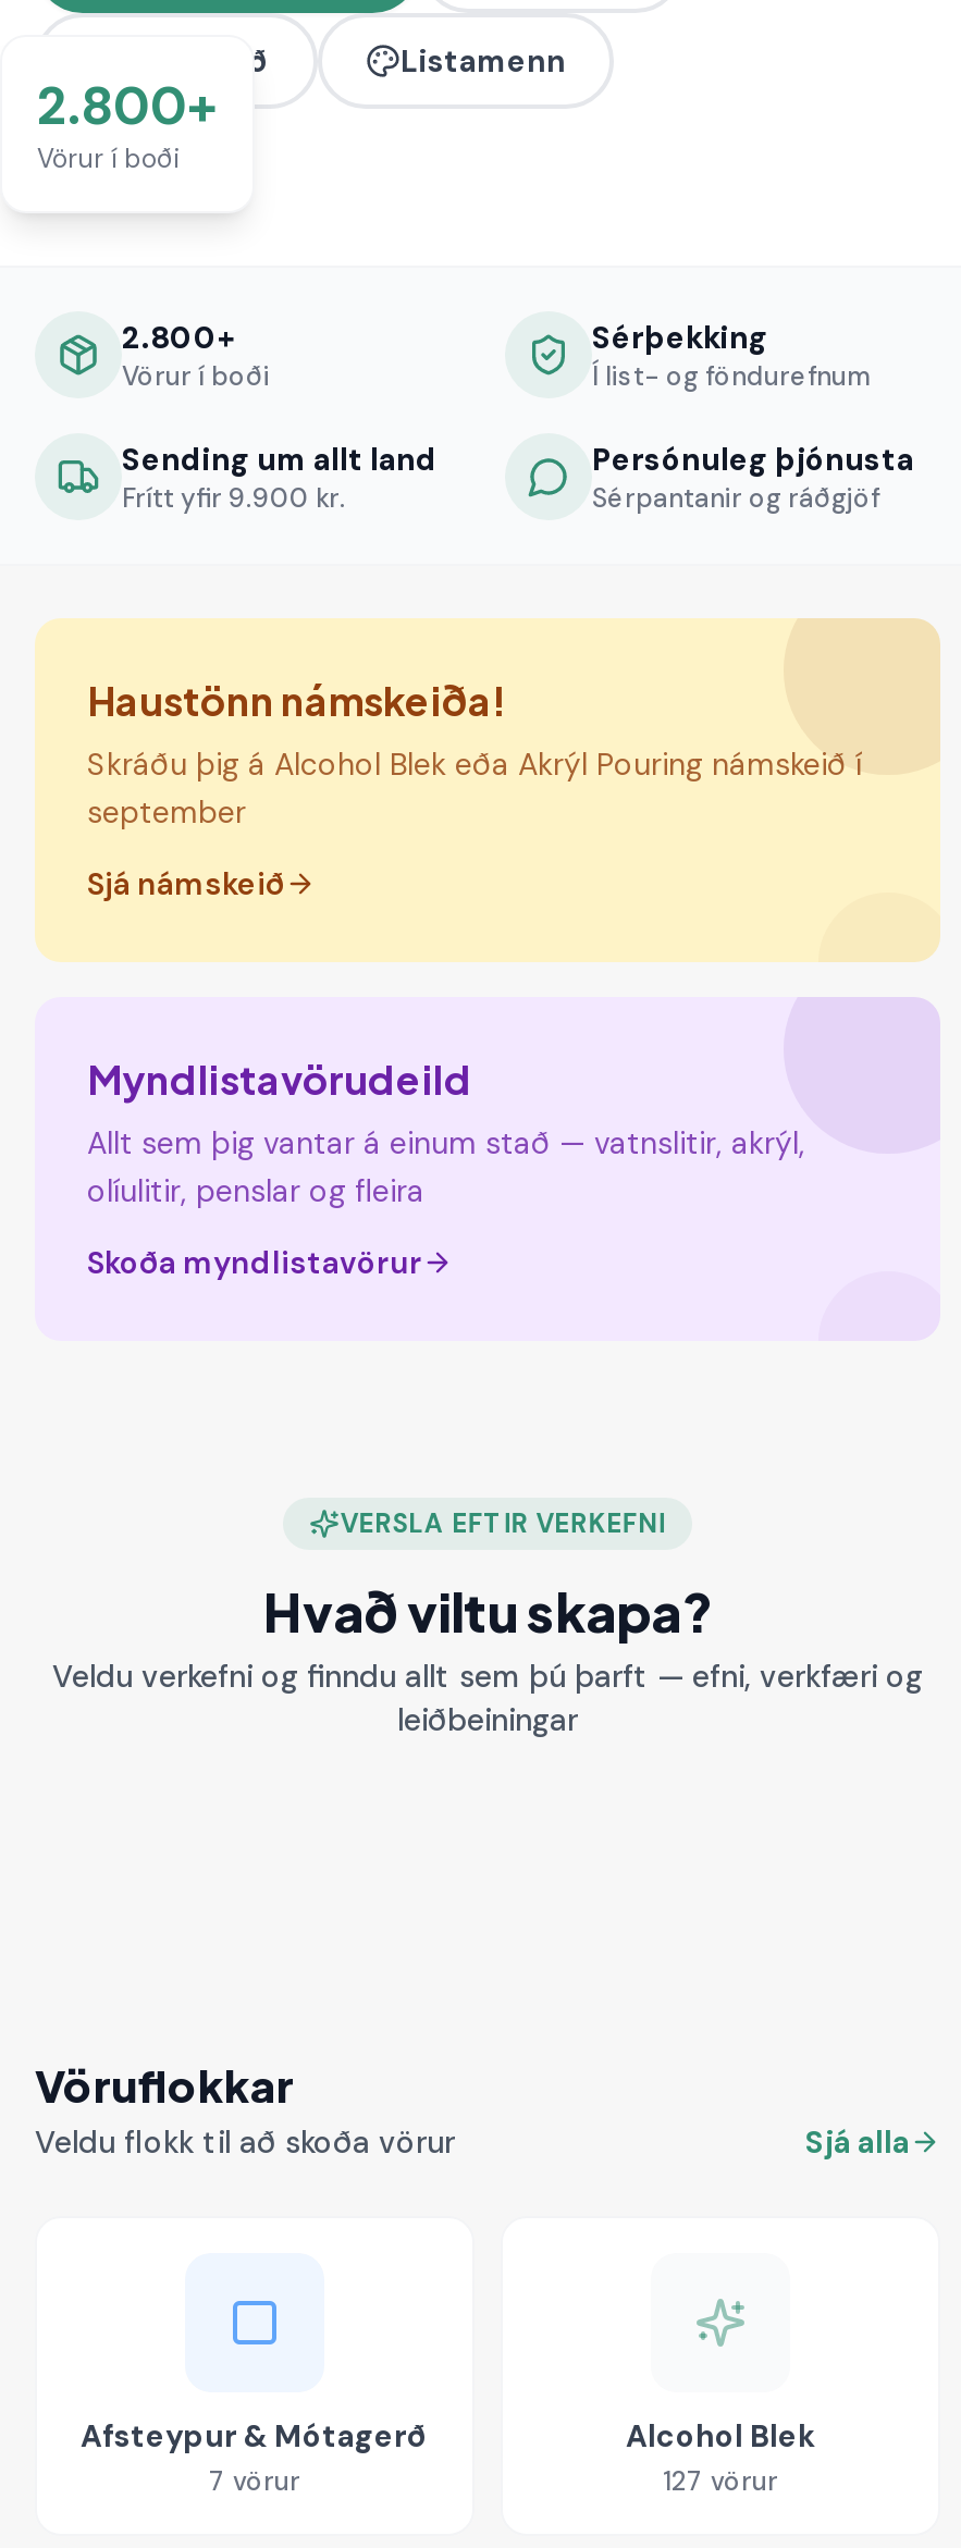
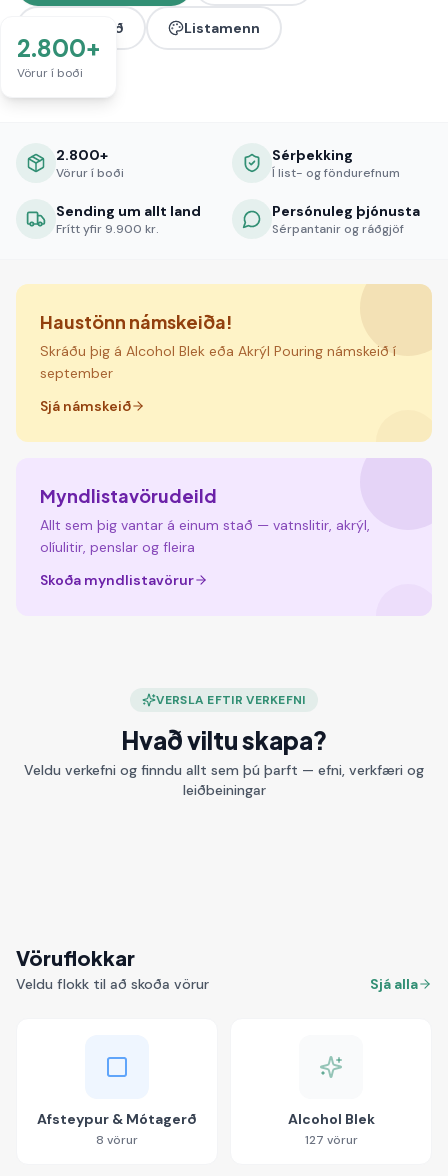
[209,2464,300,2499] 7 vörur -> [96,1132,138,1148] 8 vörur

